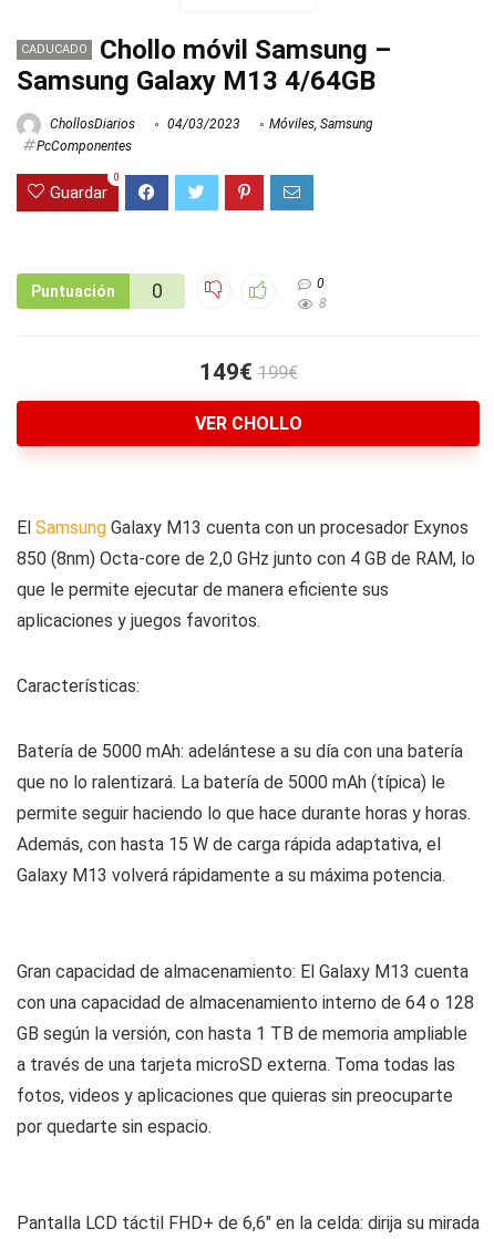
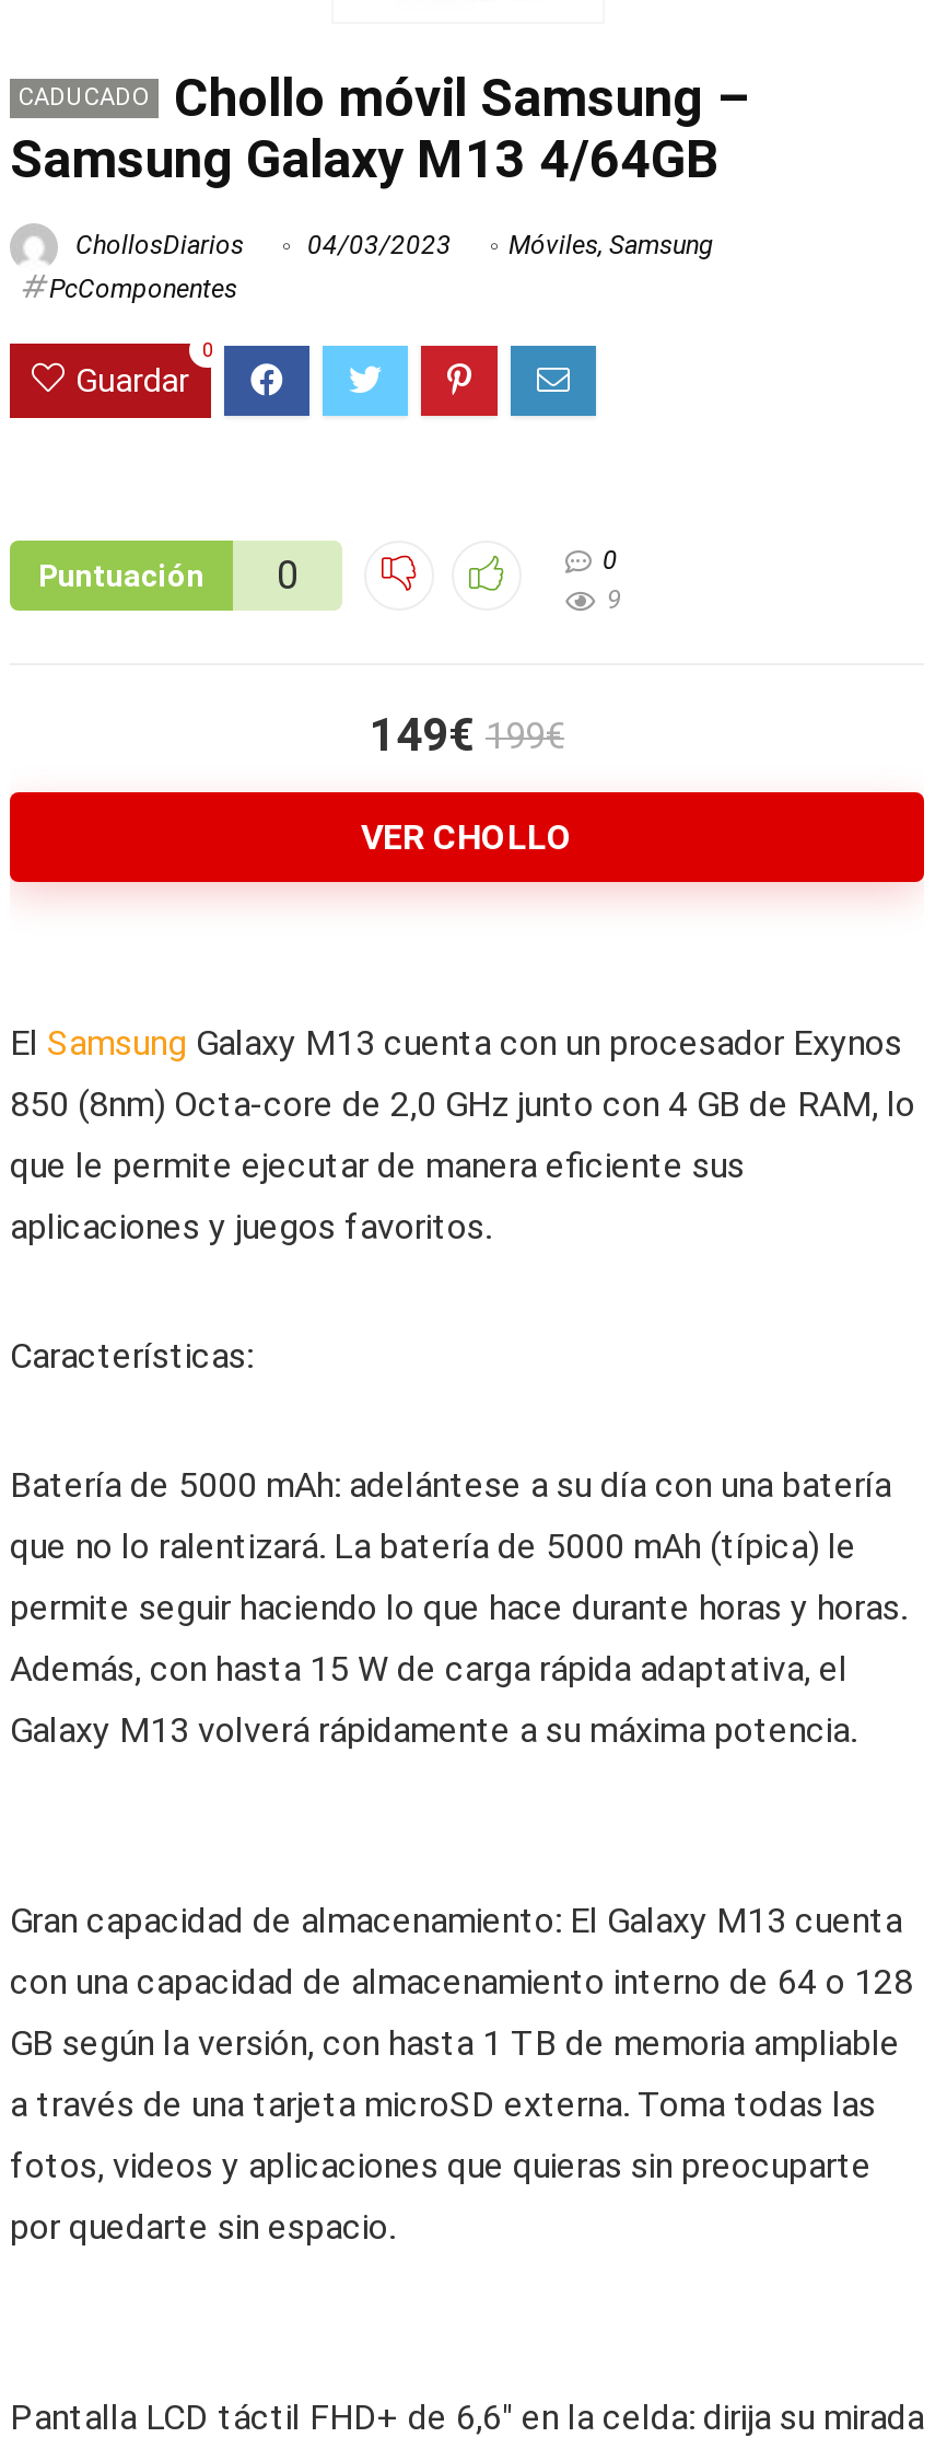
[319,296,327,311] 8 -> [607,584,622,615] 9

